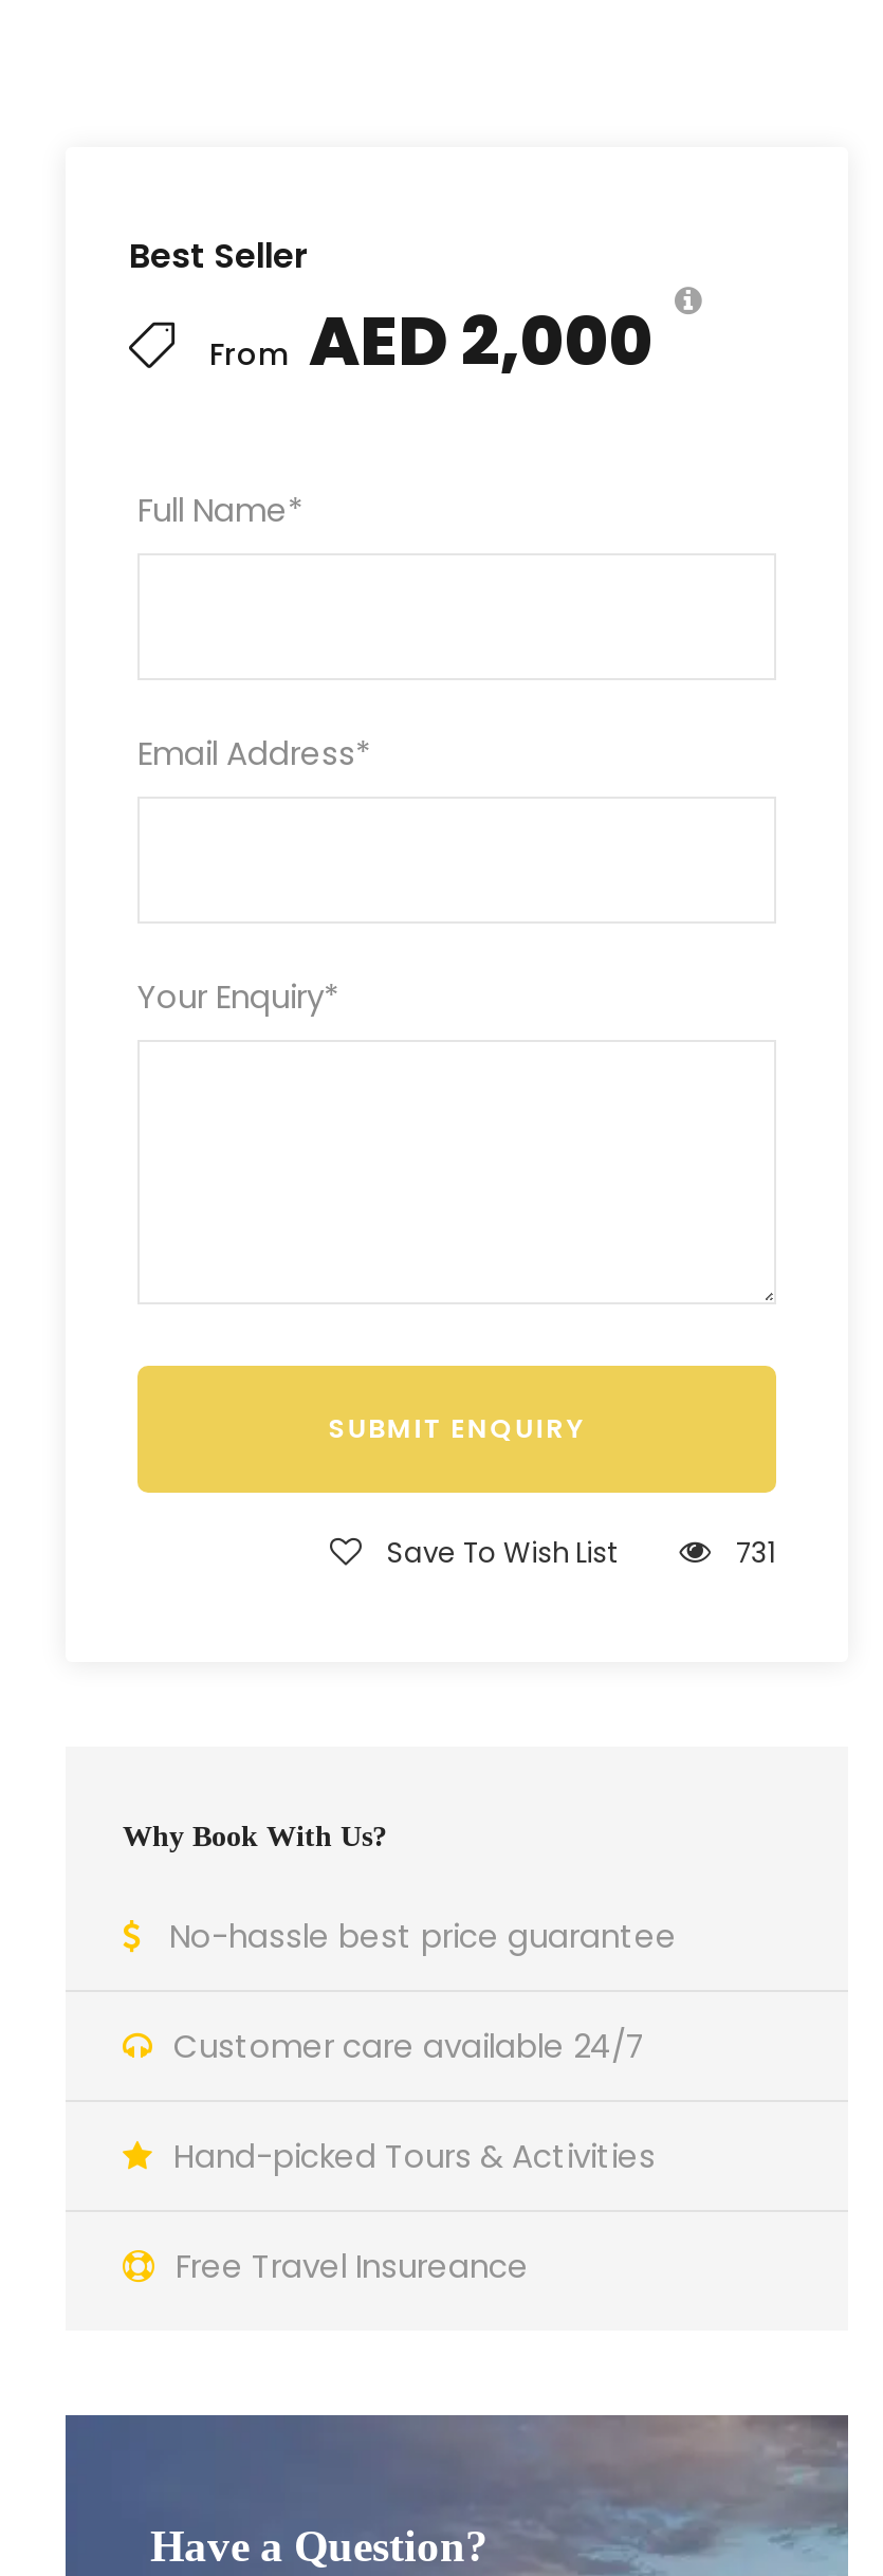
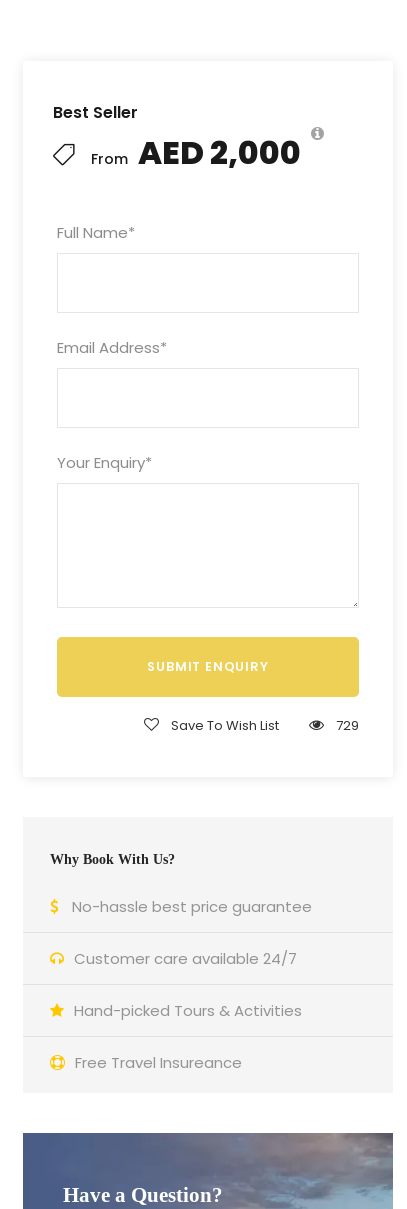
[736,1533,776,1573] 731 -> [336,716,359,735] 729

